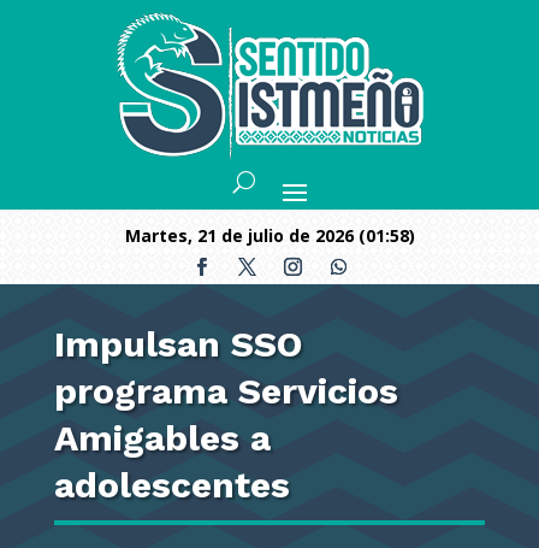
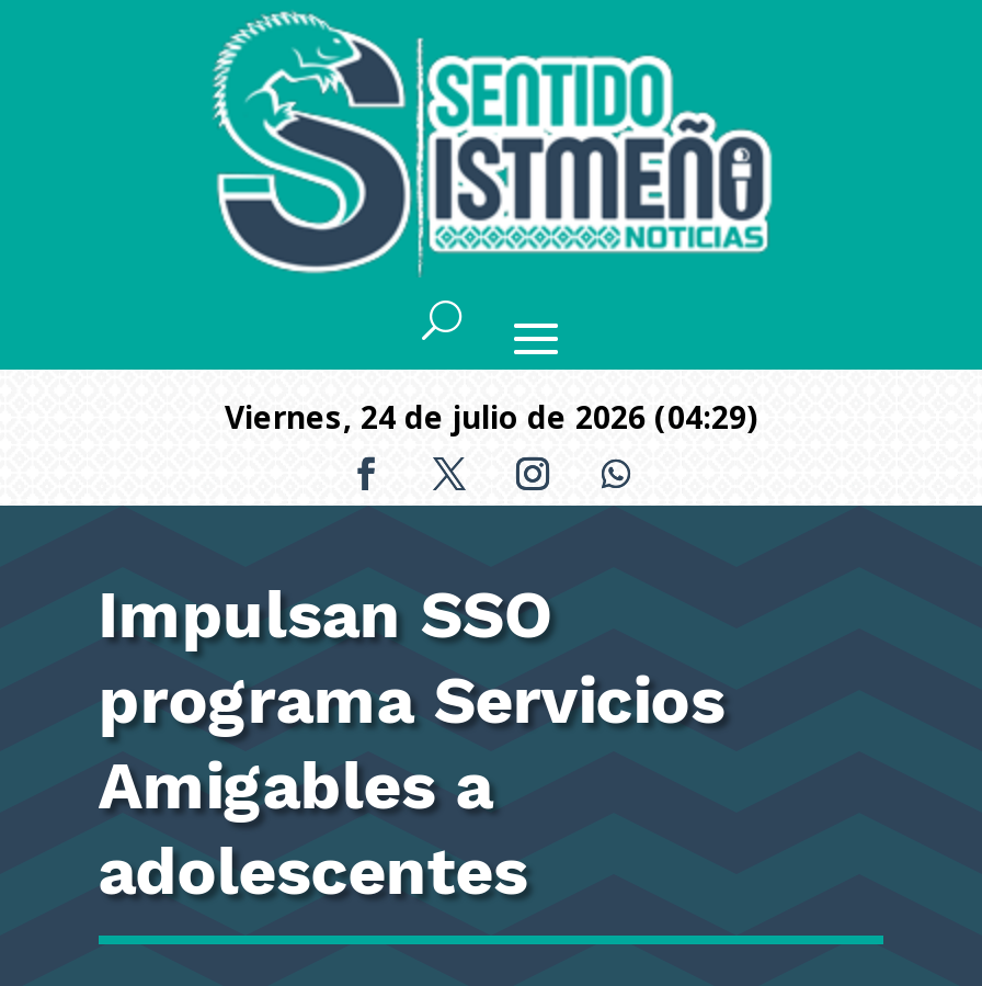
[140,224,414,247] martes, 21 de julio de 2026 (01:58) -> [244,396,757,438] viernes, 24 de julio de 2026 (04:29)

